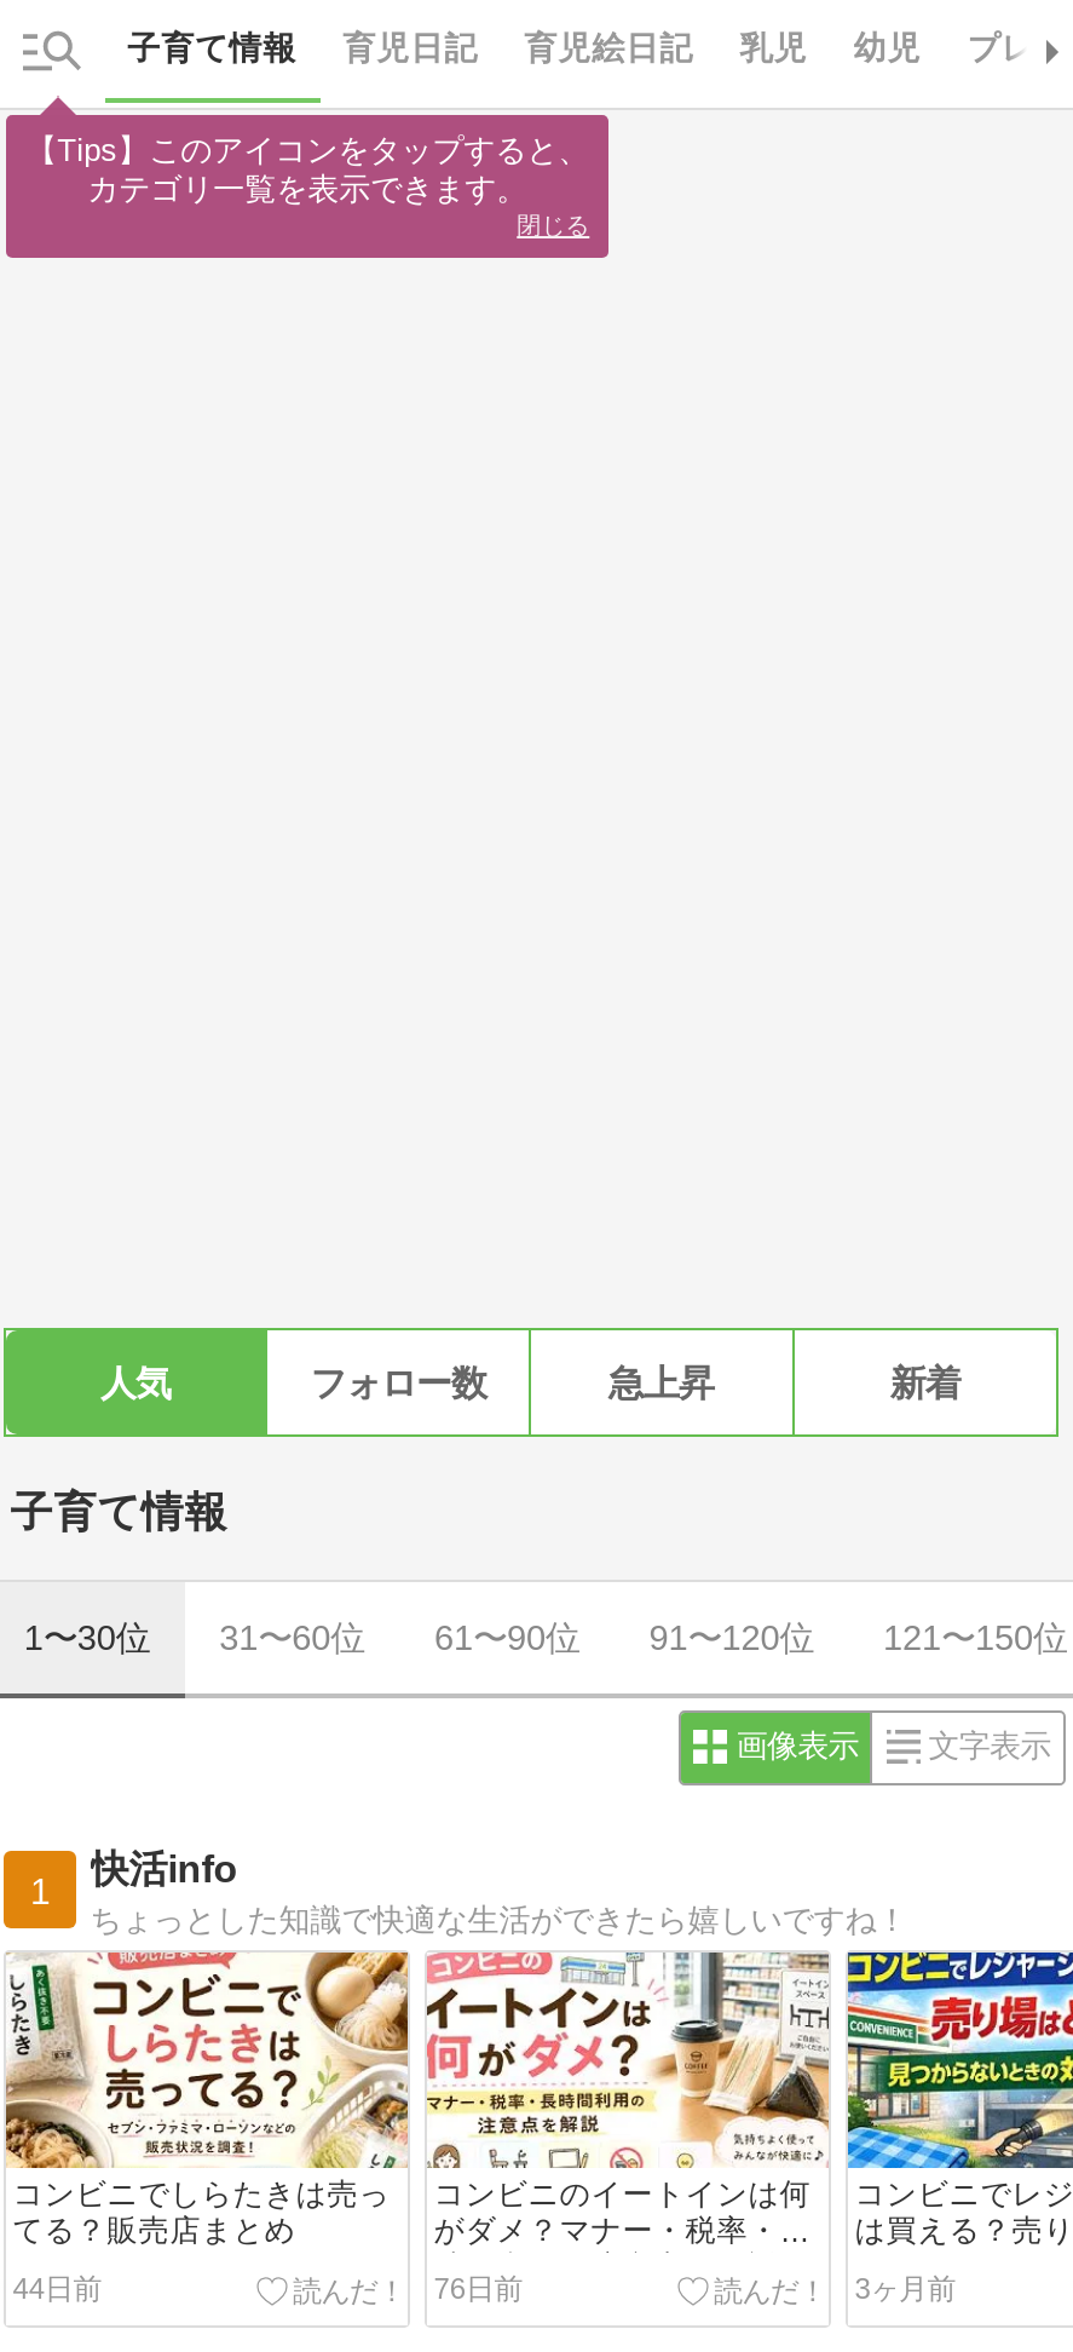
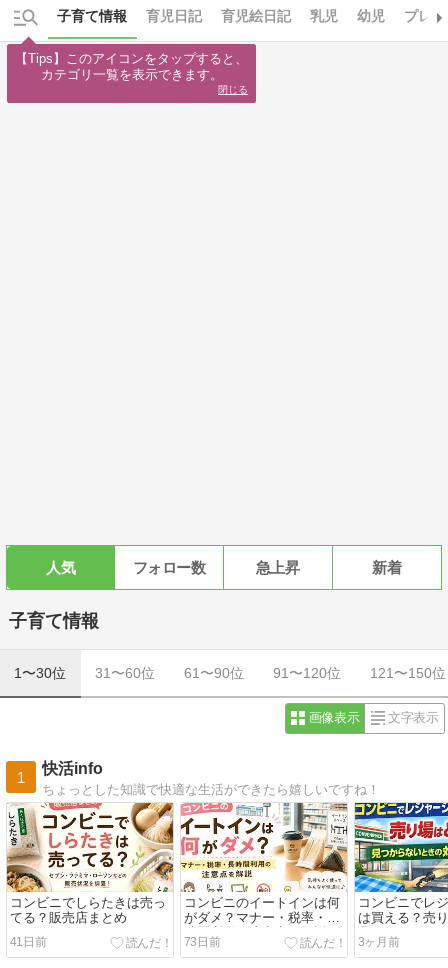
[13,2272,101,2306] 44日前 -> [10,935,46,949] 41日前
[434,2272,522,2306] 76日前 -> [184,935,220,949] 73日前

